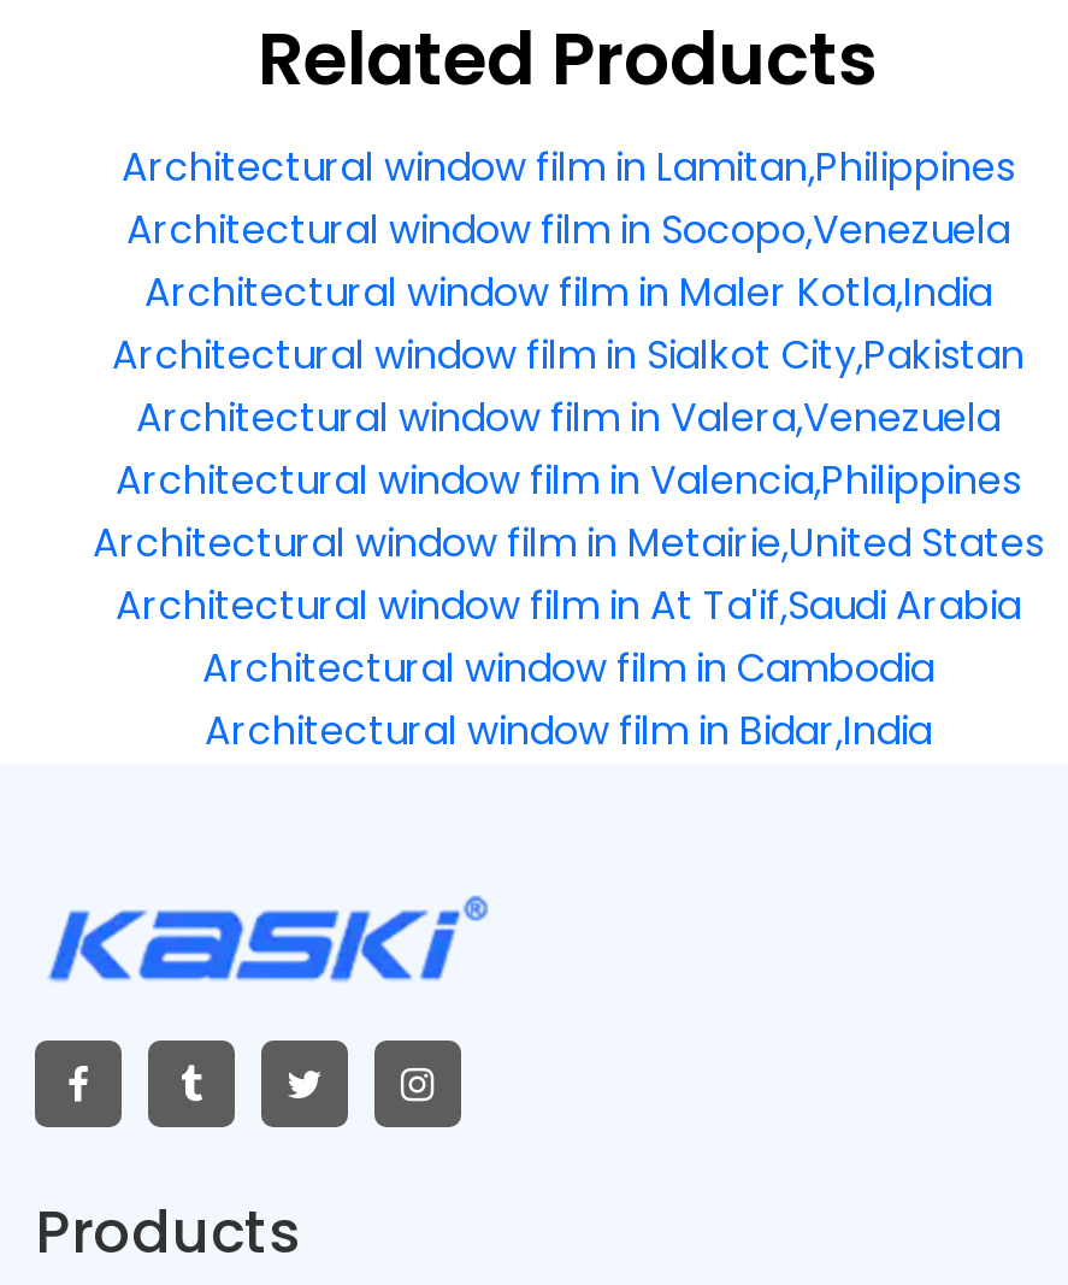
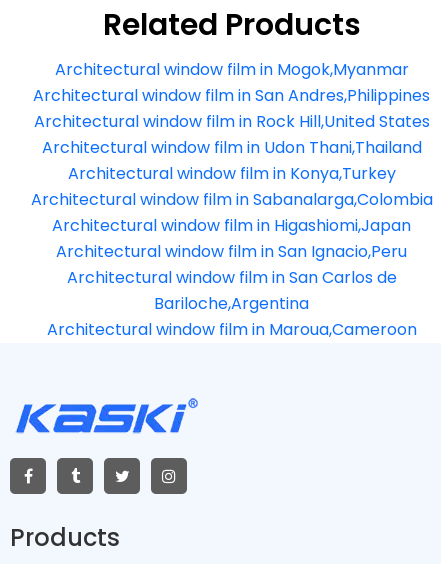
[93,140,1044,759] Architectural window film in Lamitan,Philippines | Architectural window film in Socopo,Venezuela | Architectural window film in Maler Kotla,India | Architectural window film in Sialkot City,Pakistan | Architectural window film in Valera,Venezuela | Architectural window film in Valencia,Philippines | Architectural window film in Metairie,United States | Architectural window film in At Ta'if,Saudi Arabia | Architectural window film in Cambodia | Architectural window film in Bidar,India -> [30,58,432,341] Architectural window film in Mogok,Myanmar | Architectural window film in San Andres,Philippines | Architectural window film in Rock Hill,United States | Architectural window film in Udon Thani,Thailand | Architectural window film in Konya,Turkey | Architectural window film in Sabanalarga,Colombia | Architectural window film in Higashiomi,Japan | Architectural window film in San Ignacio,Peru | Architectural window film in San Carlos de | Bariloche,Argentina | Architectural window film in Maroua,Cameroon

